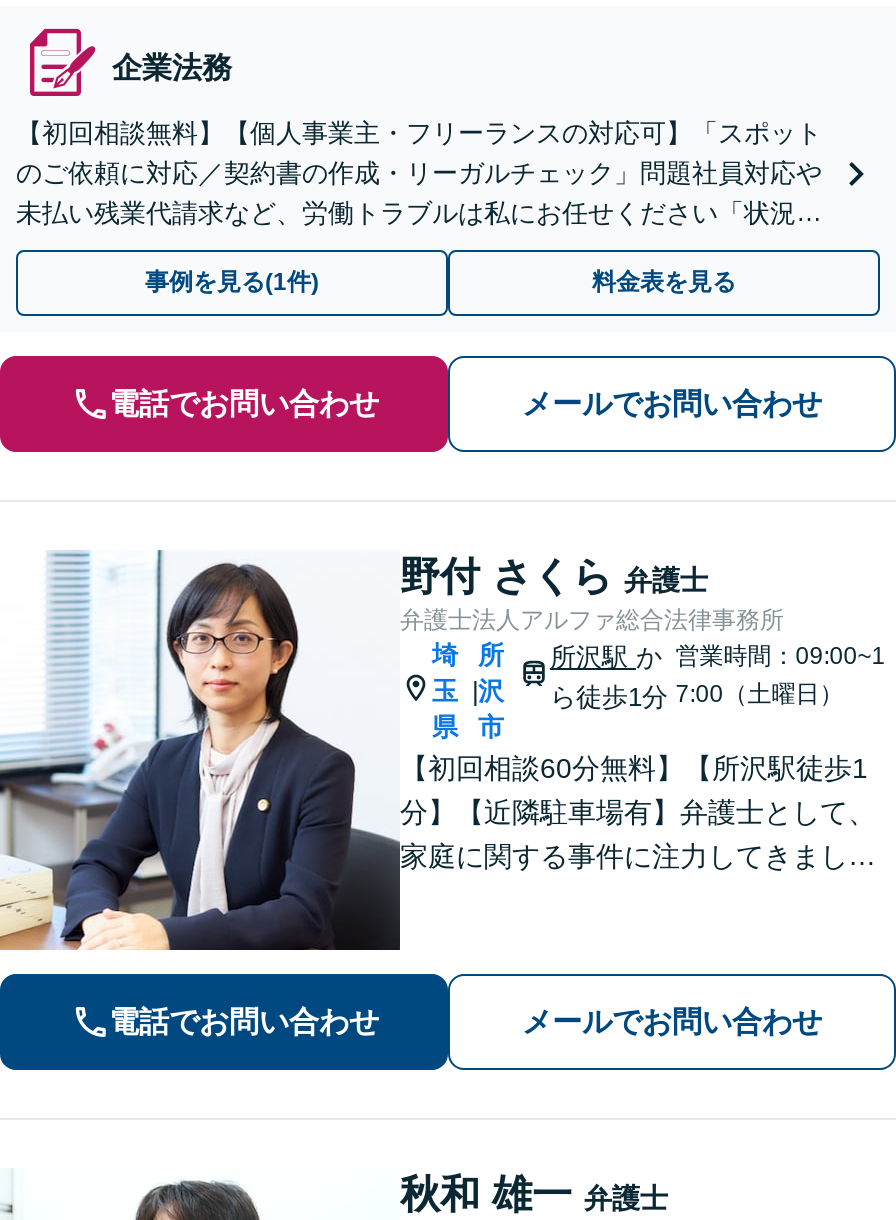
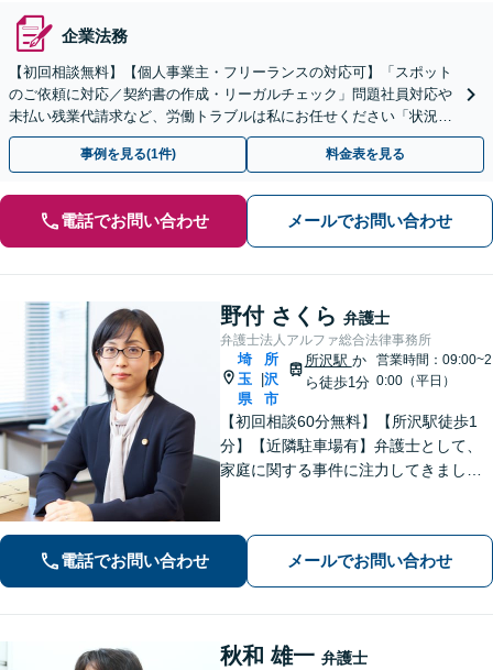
[675,641,885,707] 営業時間：09:00~1 | 7:00（土曜日） -> [376,352,492,388] 営業時間：09:00~2 | 0:00（平日）

